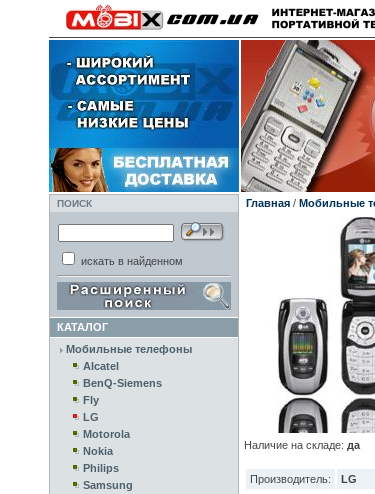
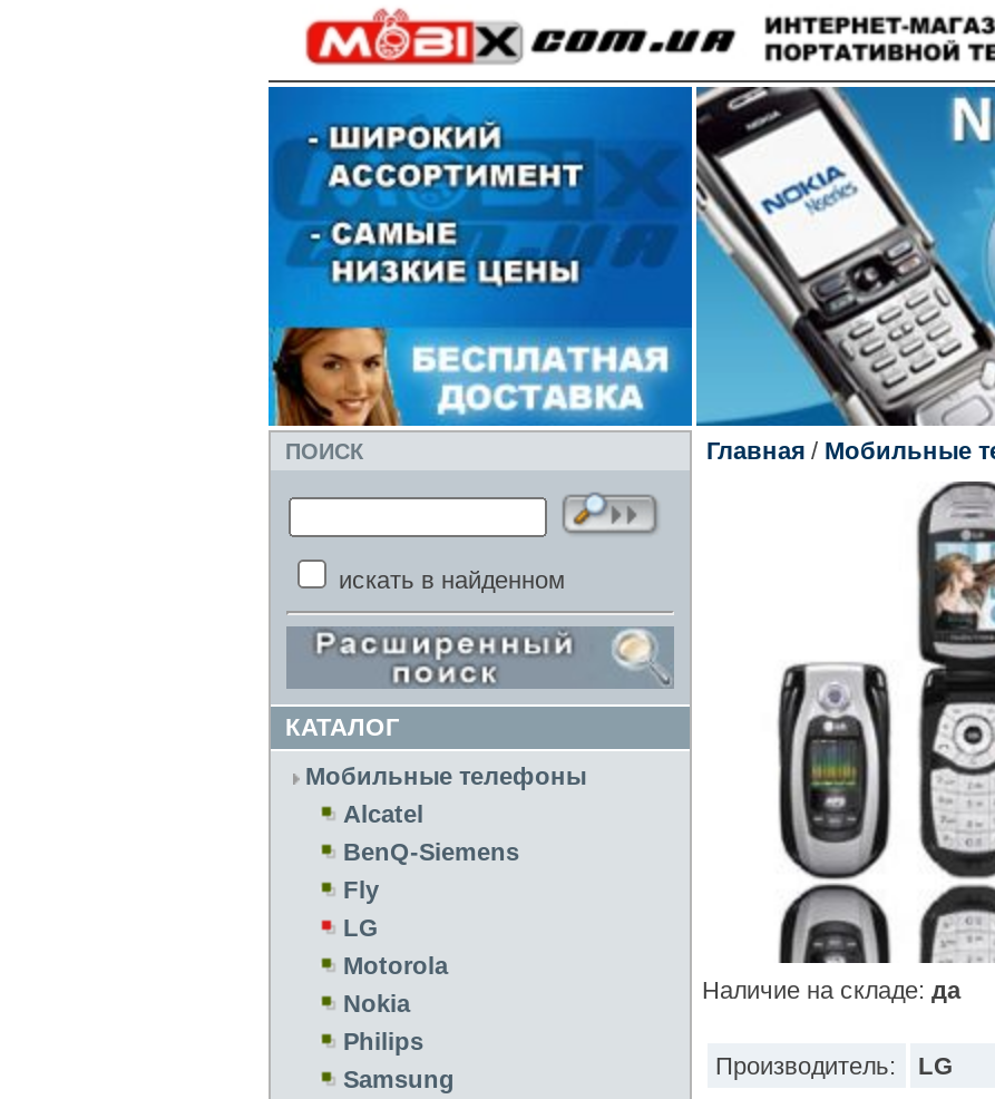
[240,39,372,193] [image] -> [694,85,988,428] [image]

